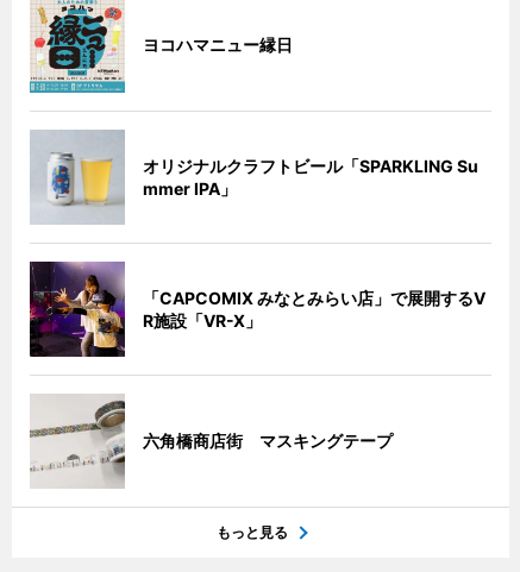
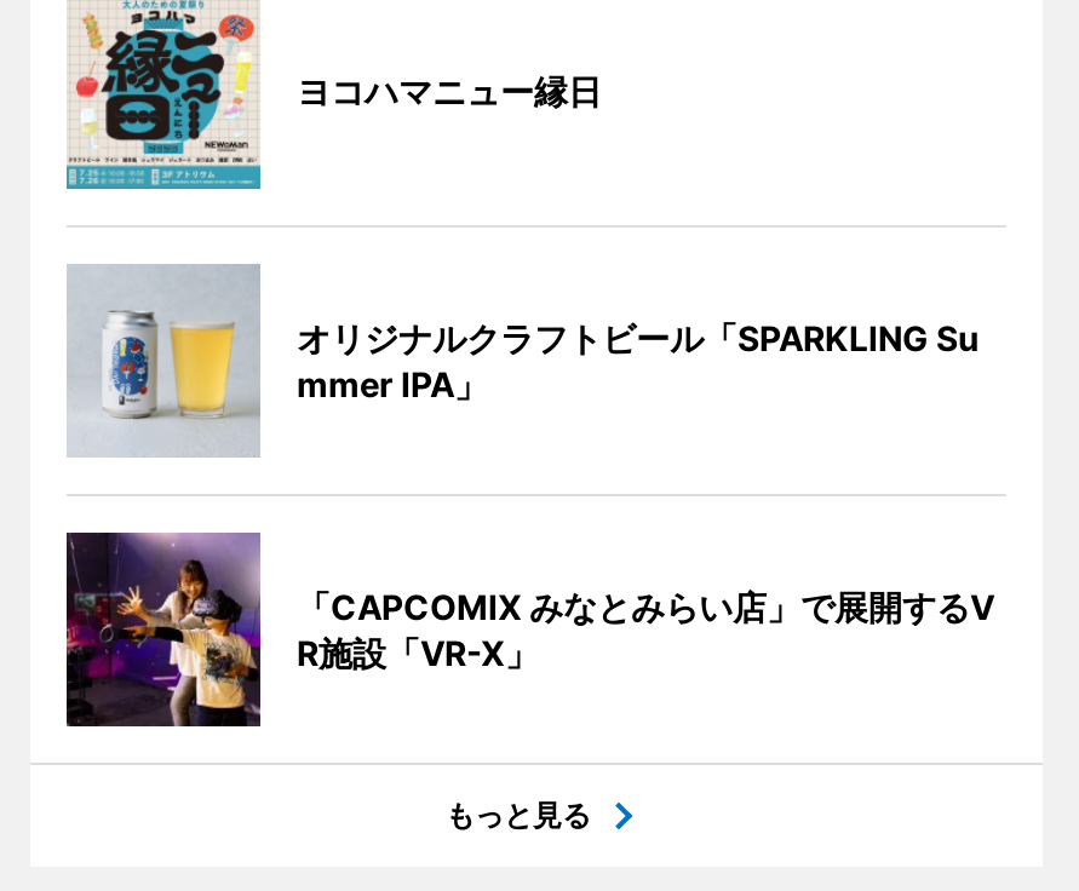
[30,394,393,488] [image] | 六角橋商店街 マスキングテープ -> none

